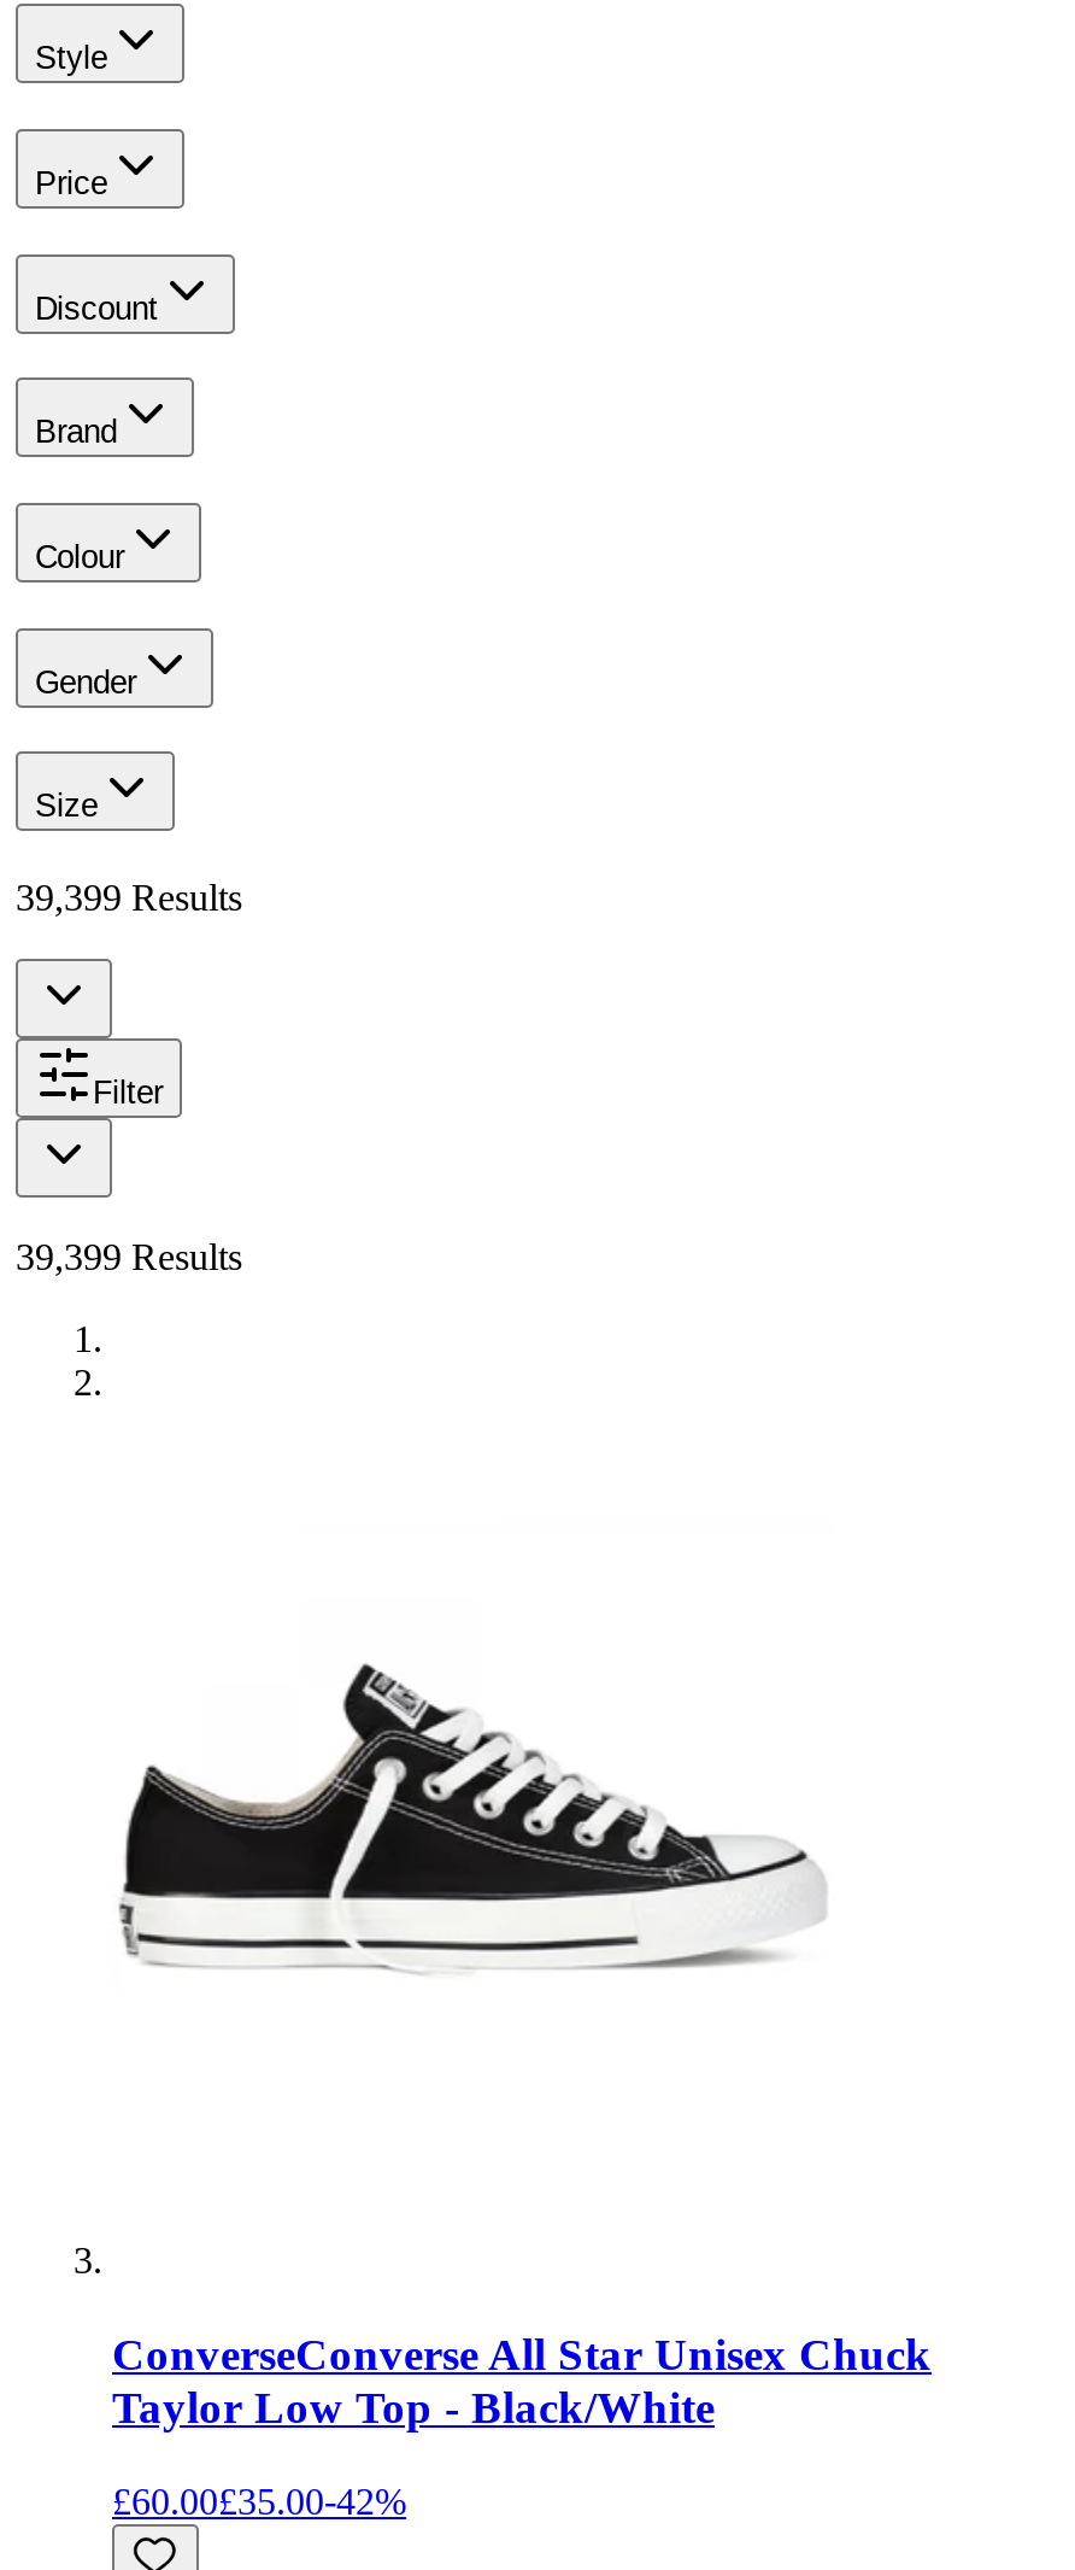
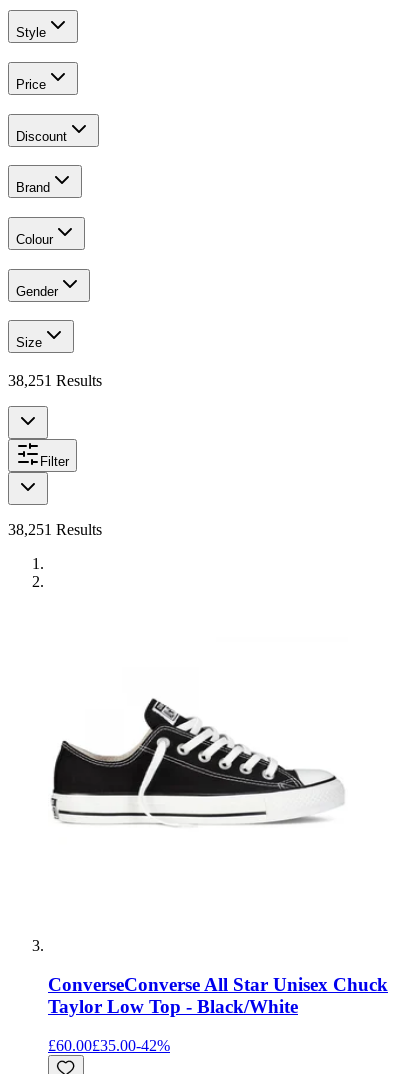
[16,877,242,918] 39,399 Results -> [8,372,102,389] 38,251 Results
[16,1237,242,1278] 39,399 Results -> [8,521,102,538] 38,251 Results

